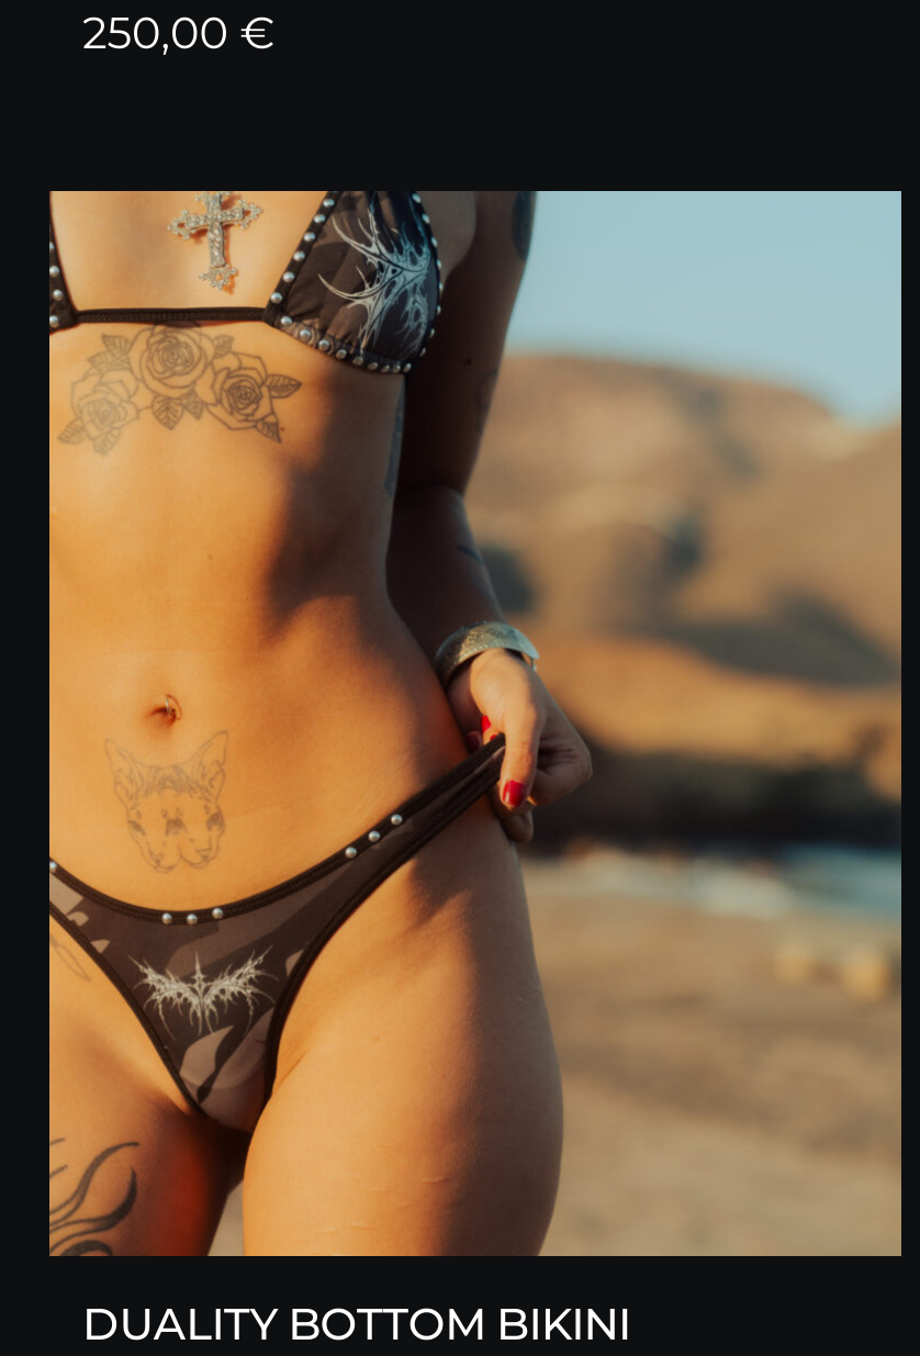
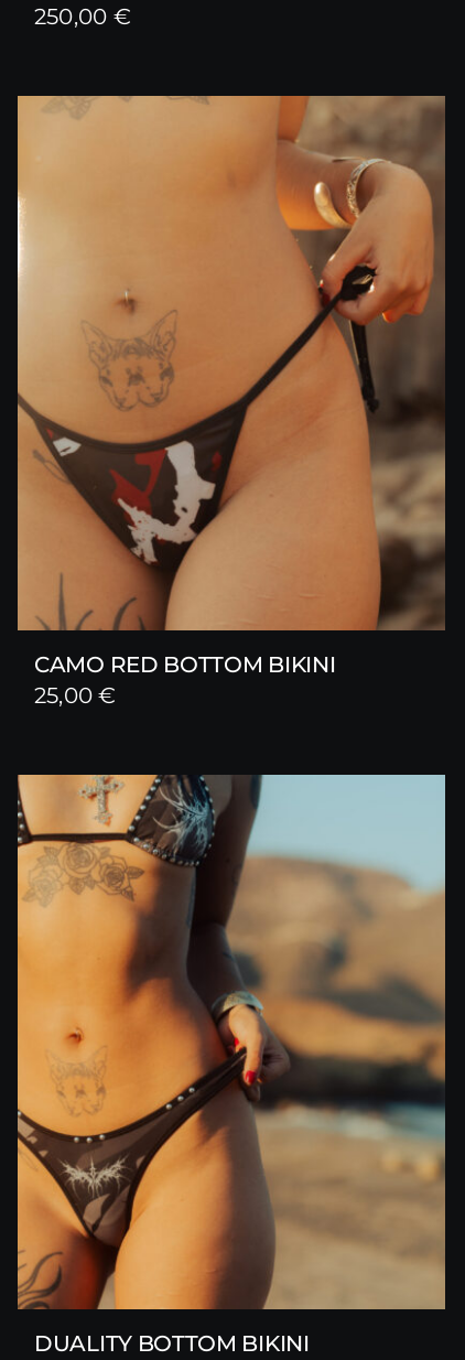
none -> [17,95,446,709] [image] | CAMO RED BOTTOM BIKINI | 25,00 €

